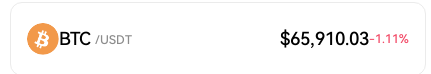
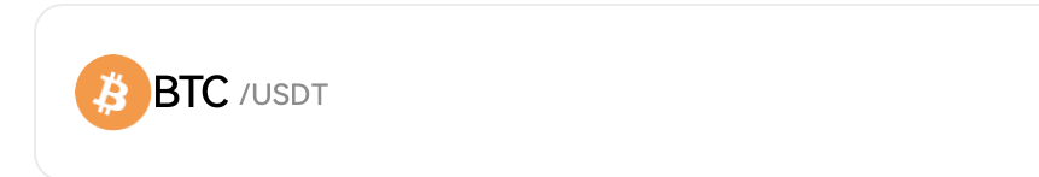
[280,28,409,49] $65,910.03-1.11% -> none

